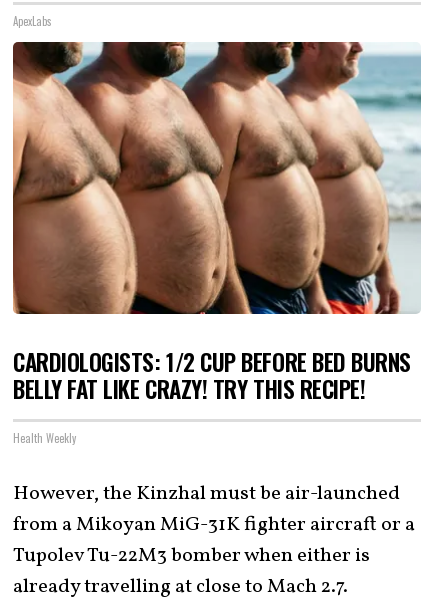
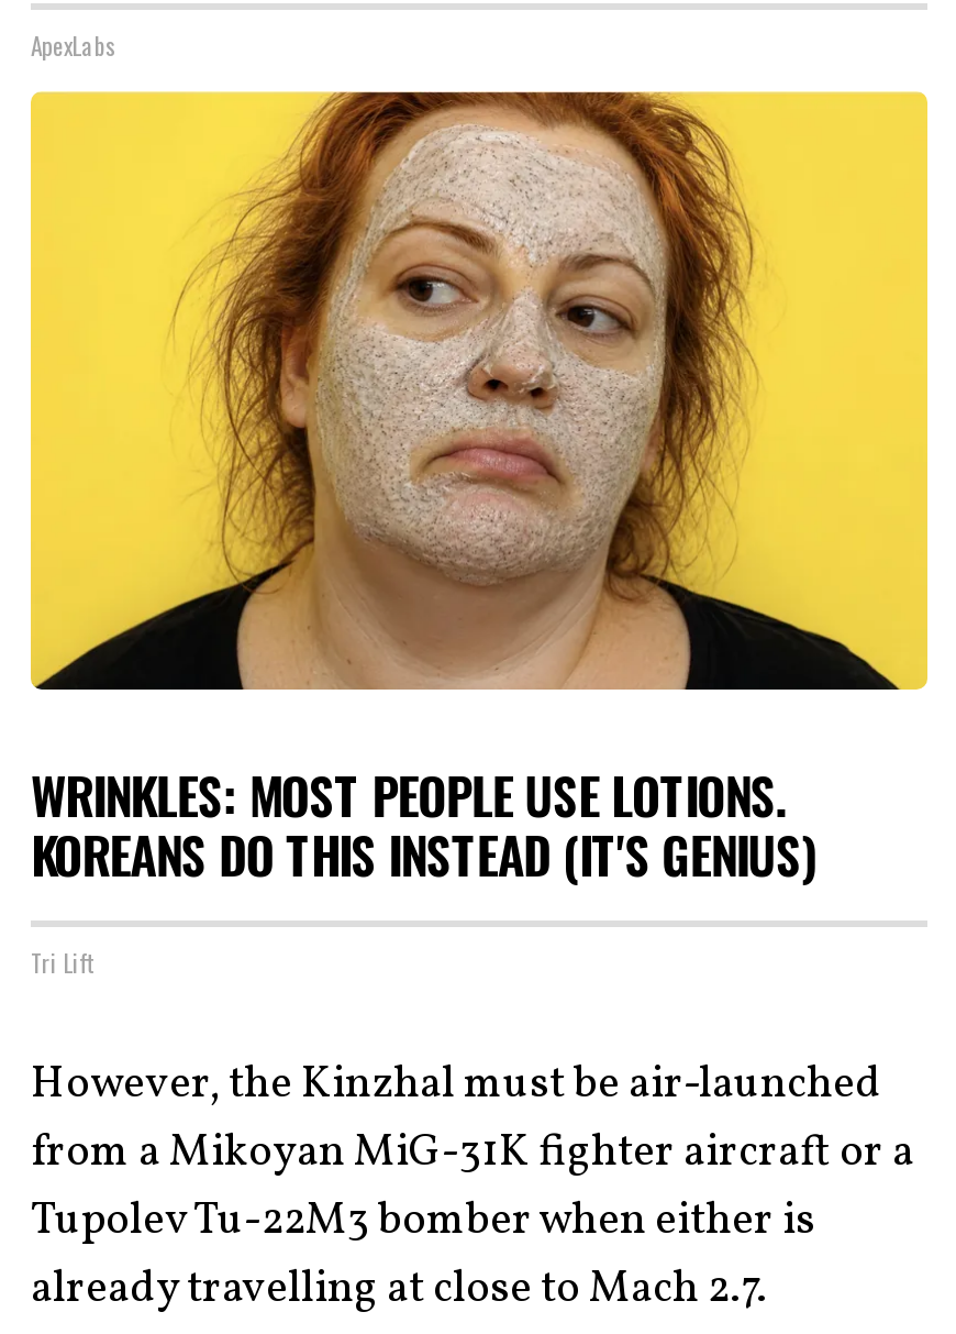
[12,41,422,406] [image] | CARDIOLOGISTS: 1/2 CUP BEFORE BED BURNS | BELLY FAT LIKE CRAZY! TRY THIS RECIPE! -> [29,89,930,892] [image] | WRINKLES: MOST PEOPLE USE LOTIONS. | KOREANS DO THIS INSTEAD (IT'S GENIUS)
[13,429,76,445] Health Weekly -> [31,944,92,979] Tri Lift

